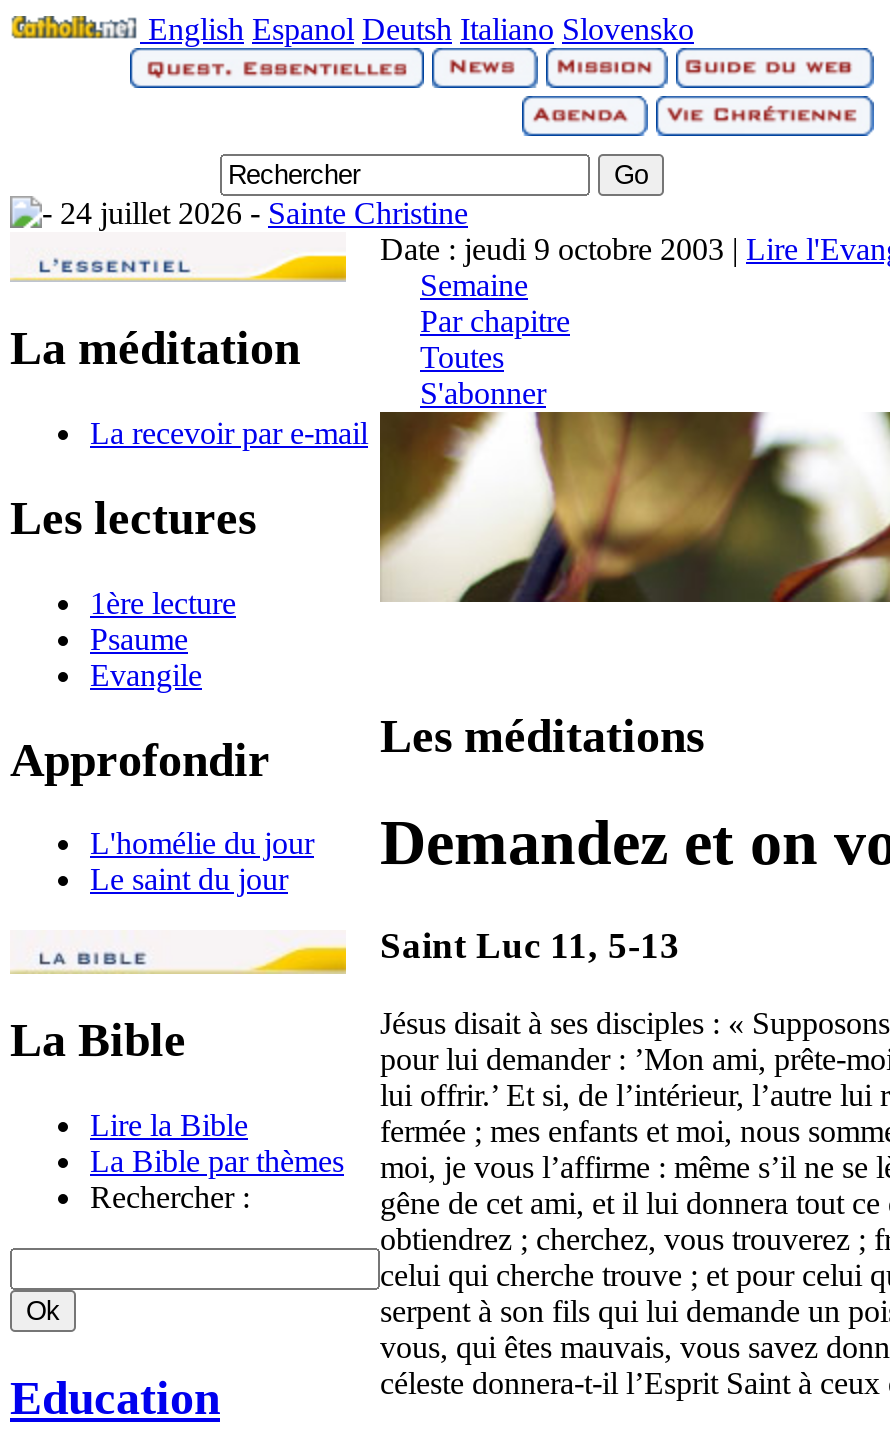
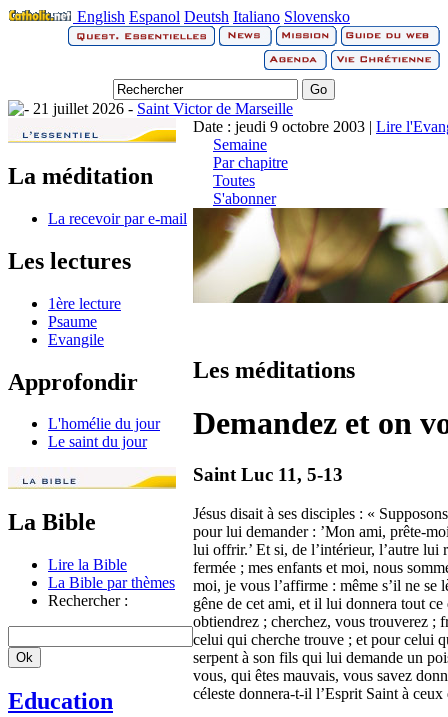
[52,196,468,230] 24 juillet 2026 -Sainte Christine -> [29,100,293,117] 21 juillet 2026 -Saint Victor de Marseille

